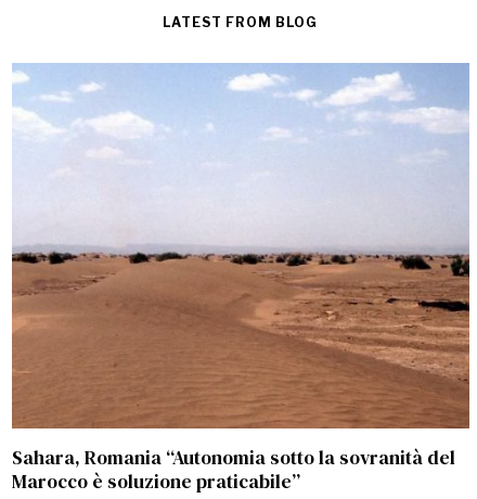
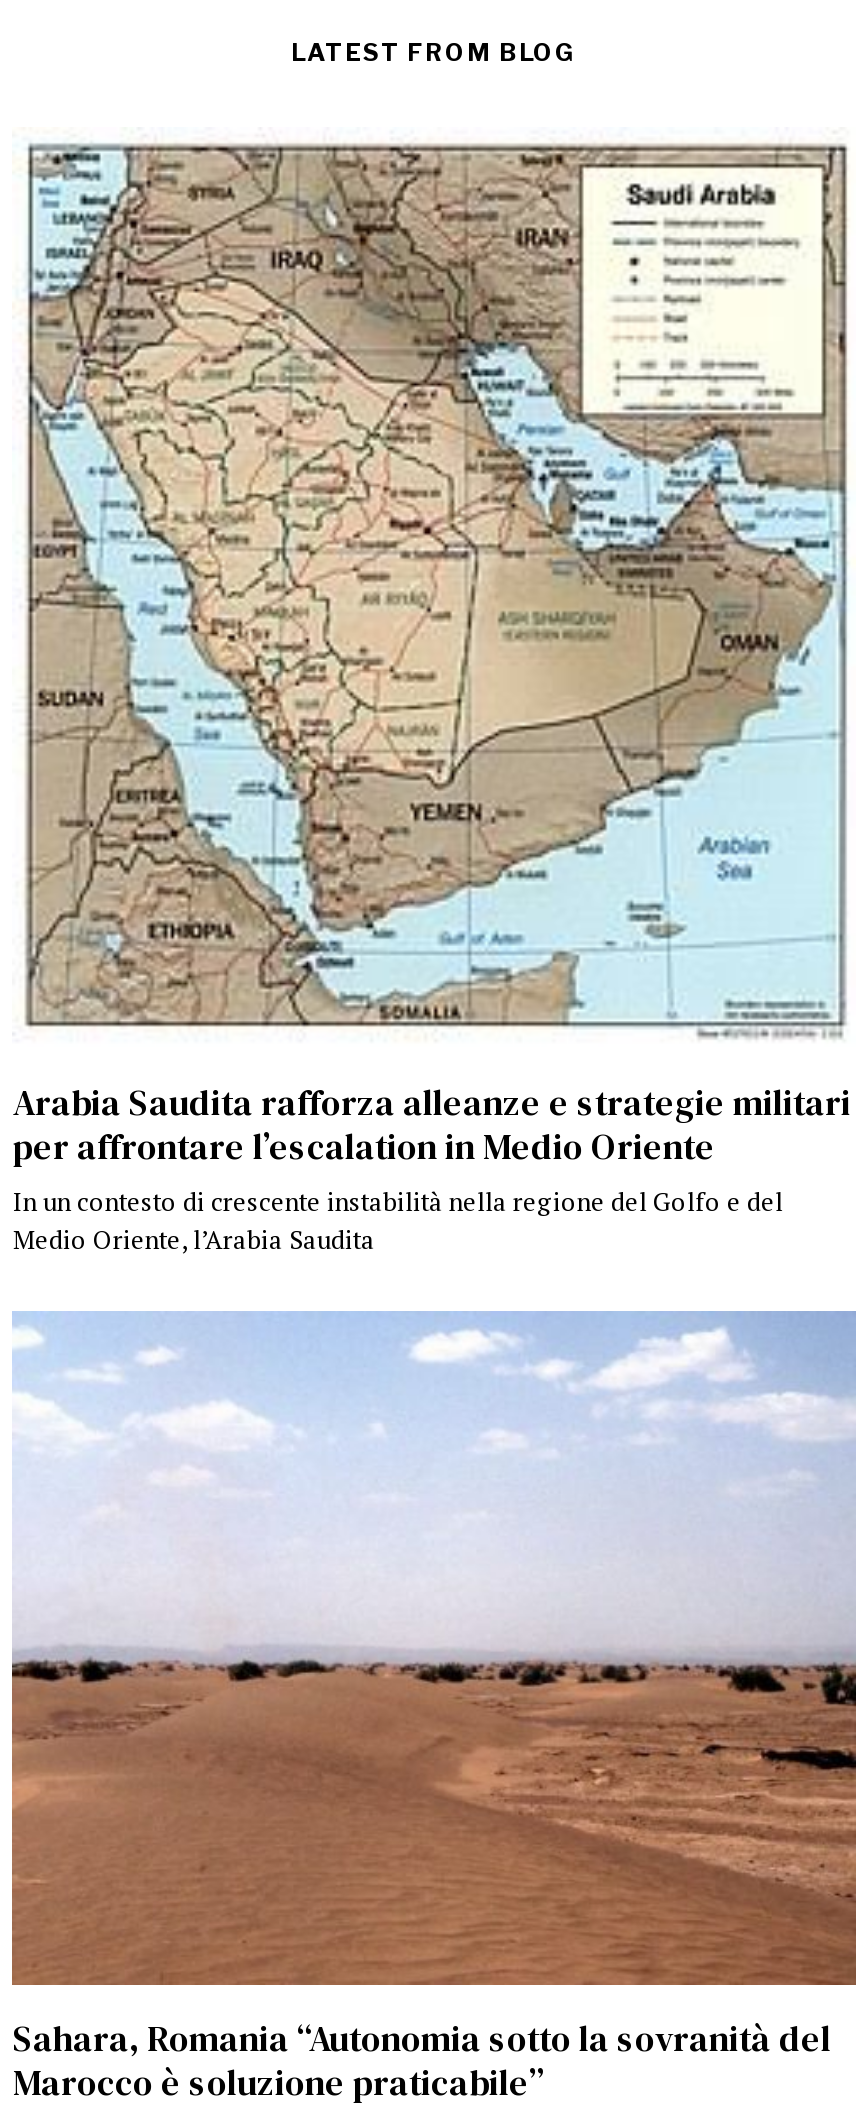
none -> [13,141,851,1256] [image] | Arabia Saudita rafforza alleanze e strategie militari | per affrontare l’escalation in Medio Oriente | In un contesto di crescente instabilità nella regione del Golfo e del | Medio Oriente, l’Arabia Saudita

